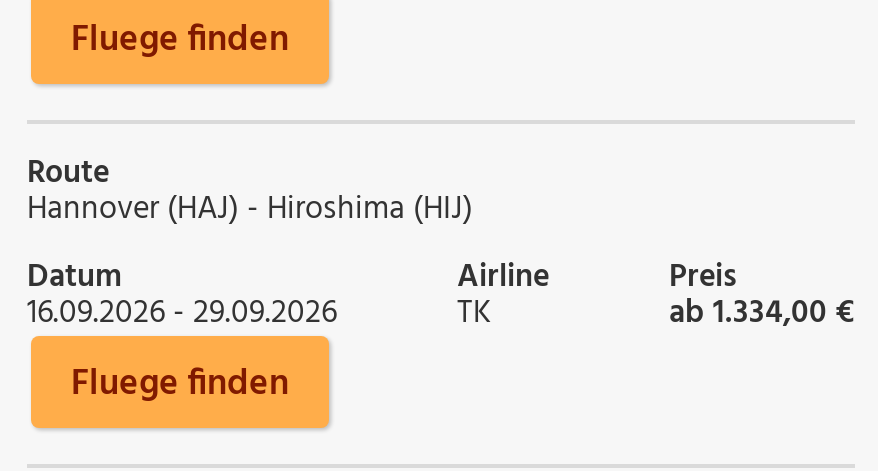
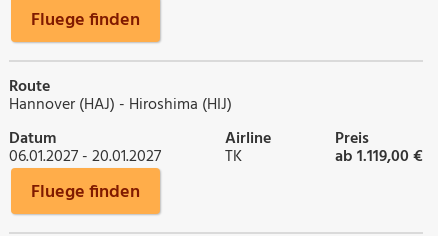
[27,288,337,340] 16.09.2026 - 29.09.2026 -> [9,144,161,170] 06.01.2027 - 20.01.2027
[669,288,855,340] ab 1.334,00 € -> [335,144,423,170] ab 1.119,00 €

